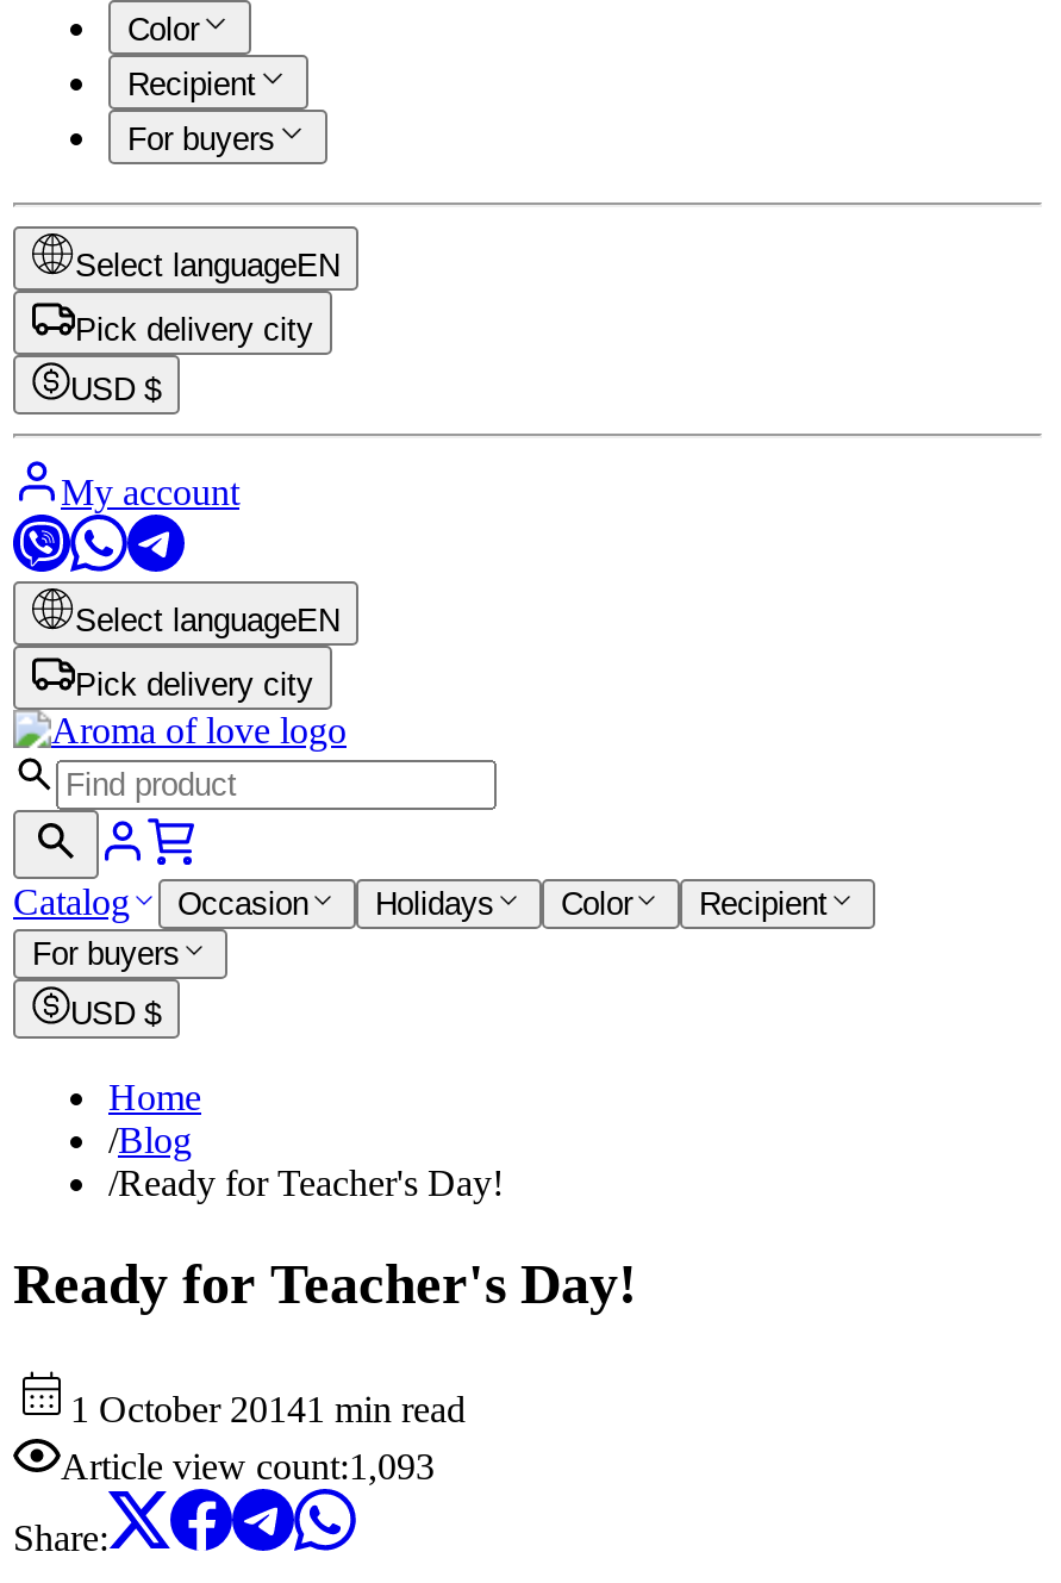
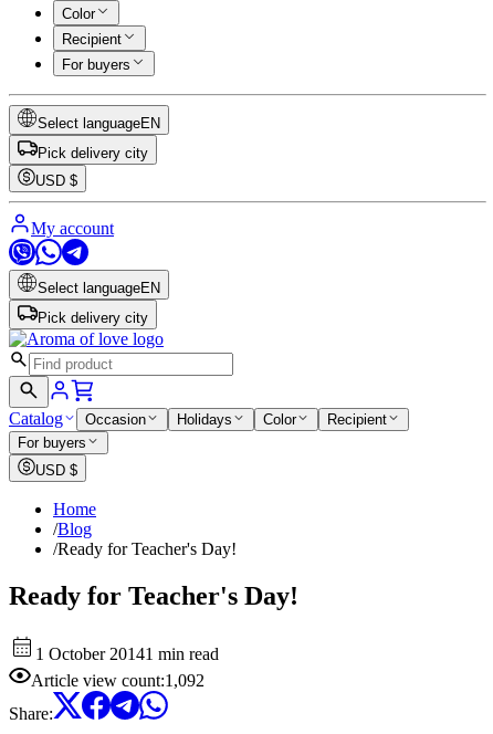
[61,1446,435,1486] Article view count:1,093 -> [31,671,204,690] Article view count:1,092

